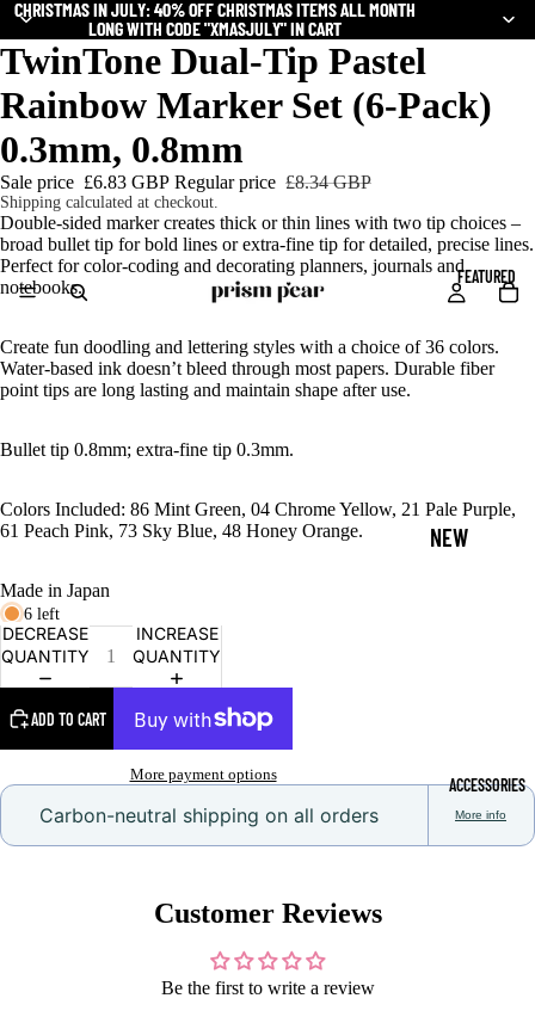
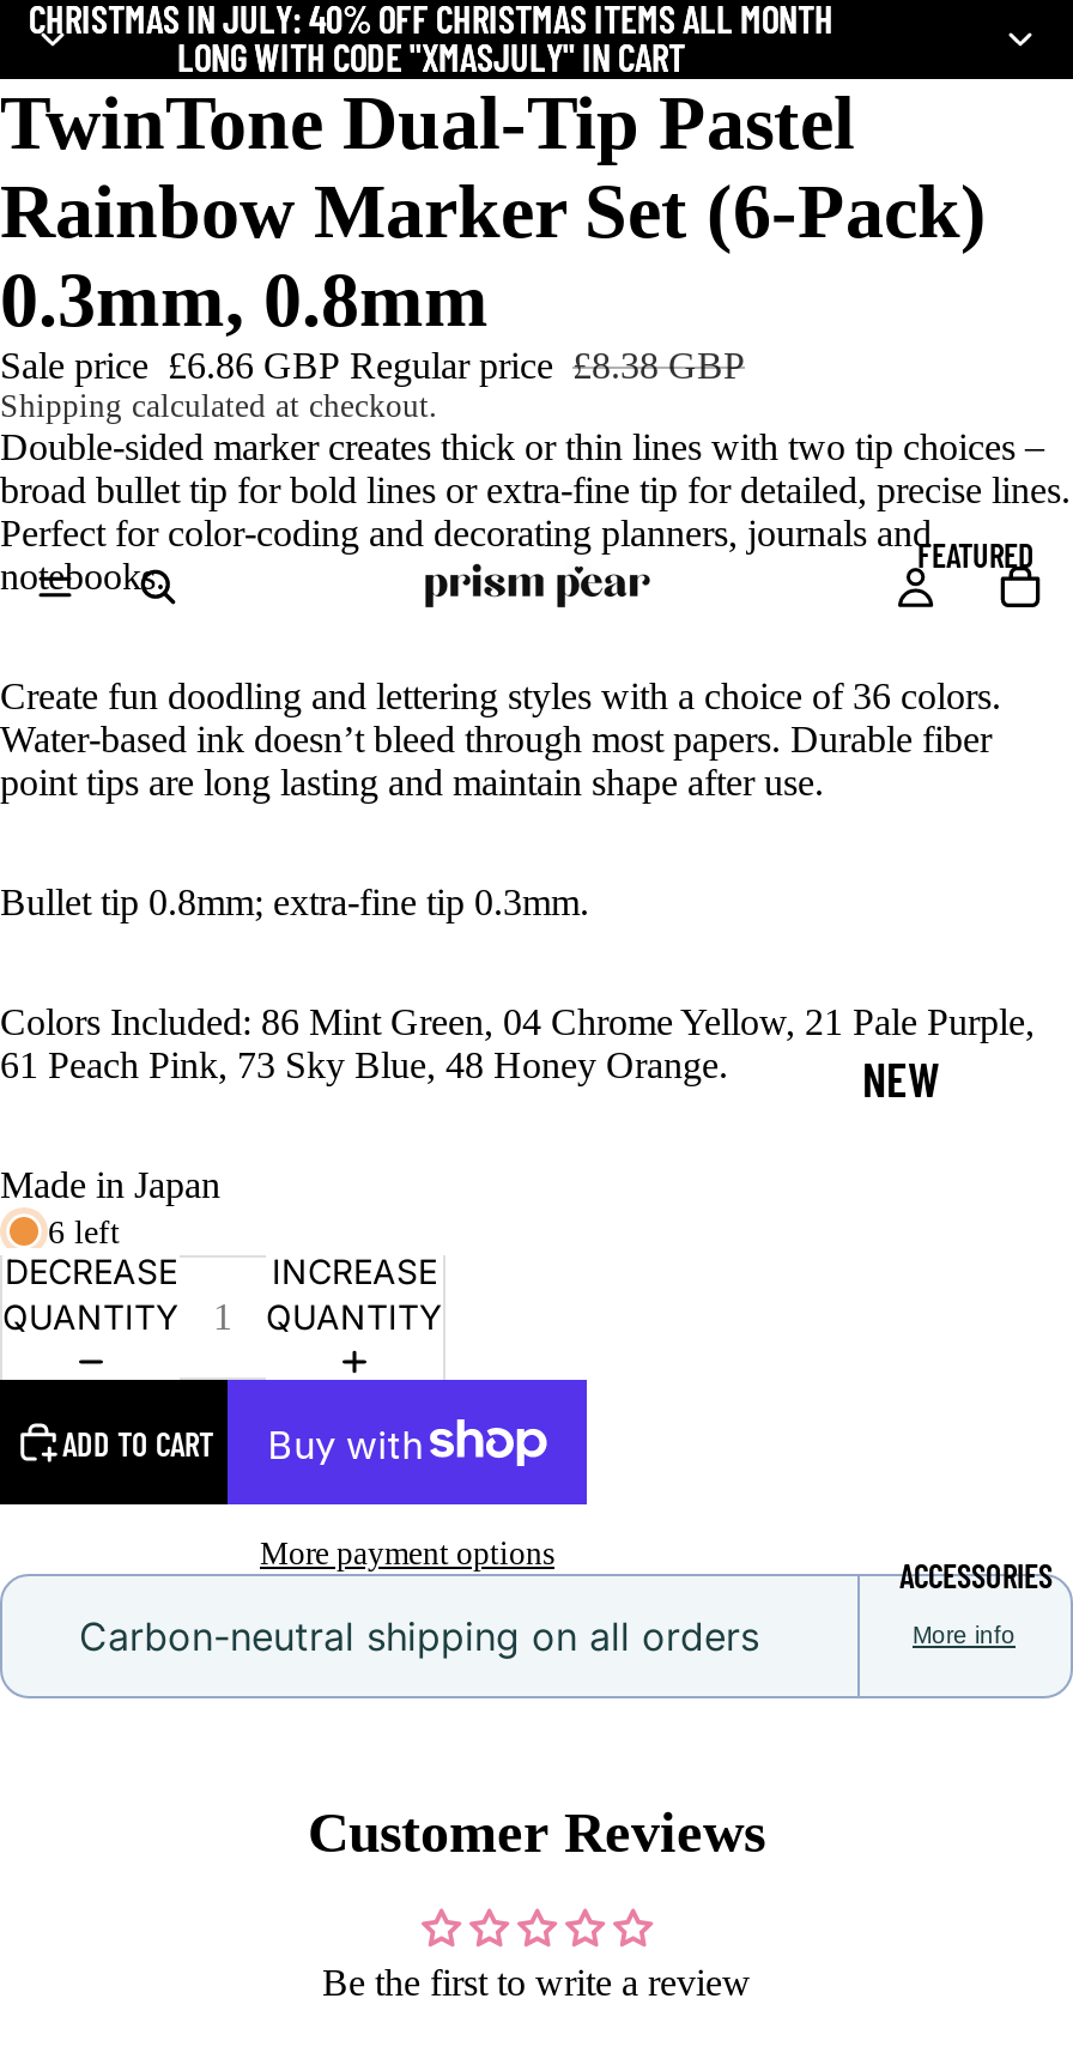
[0,172,371,192] Sale price £6.83 GBP Regular price £8.34 GBP -> [0,345,745,386] Sale price £6.86 GBP Regular price £8.38 GBP

